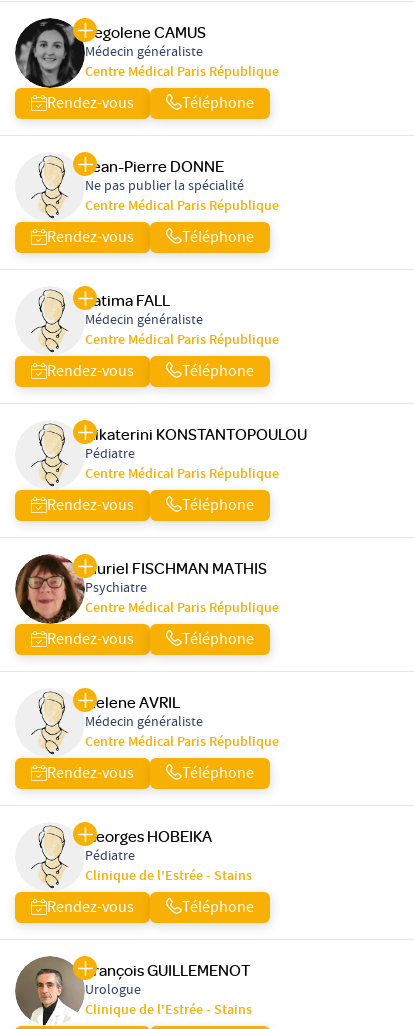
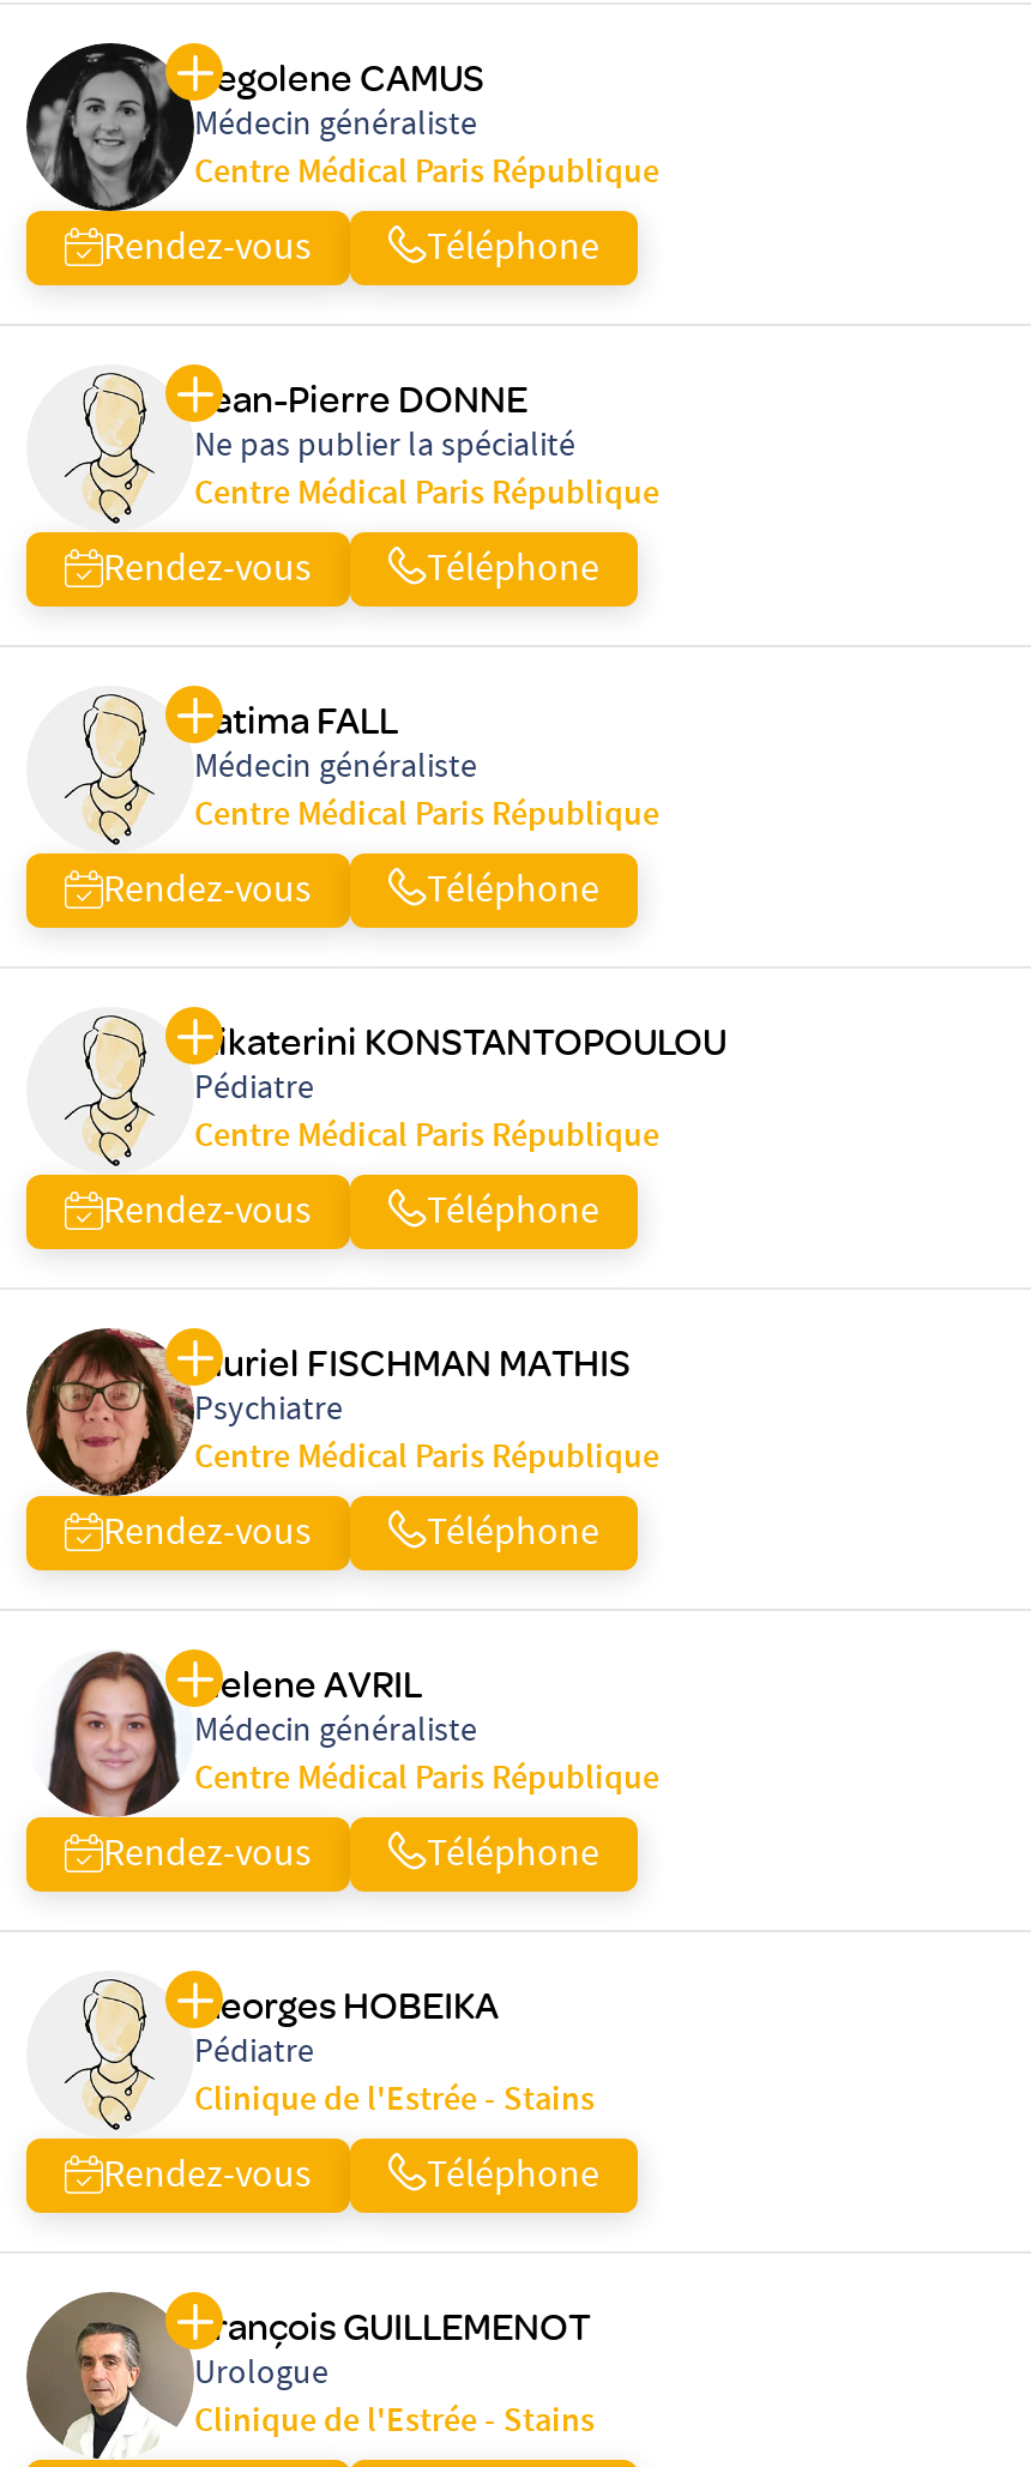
[25,689,78,758] [image] -> [48,1649,180,1817] [image]

